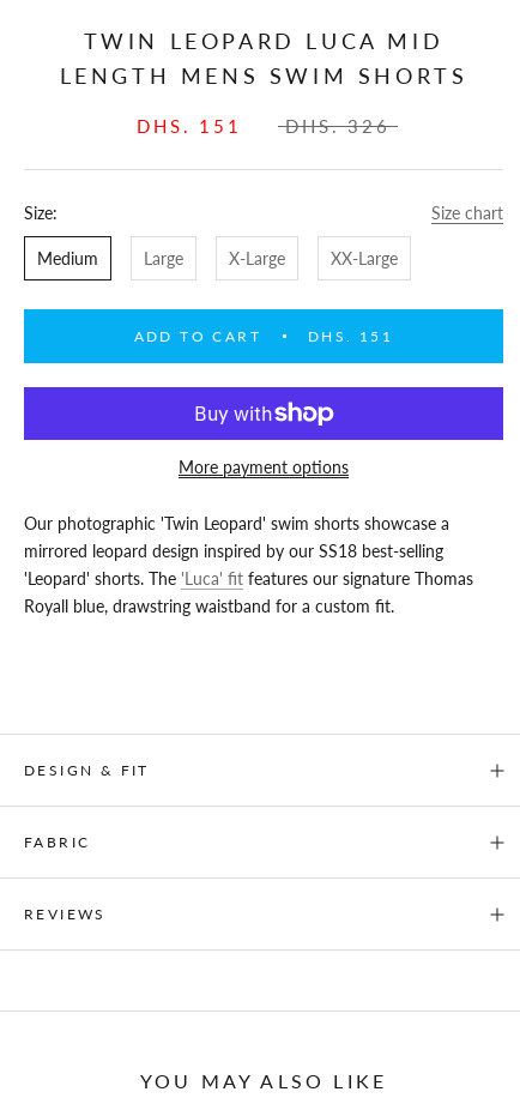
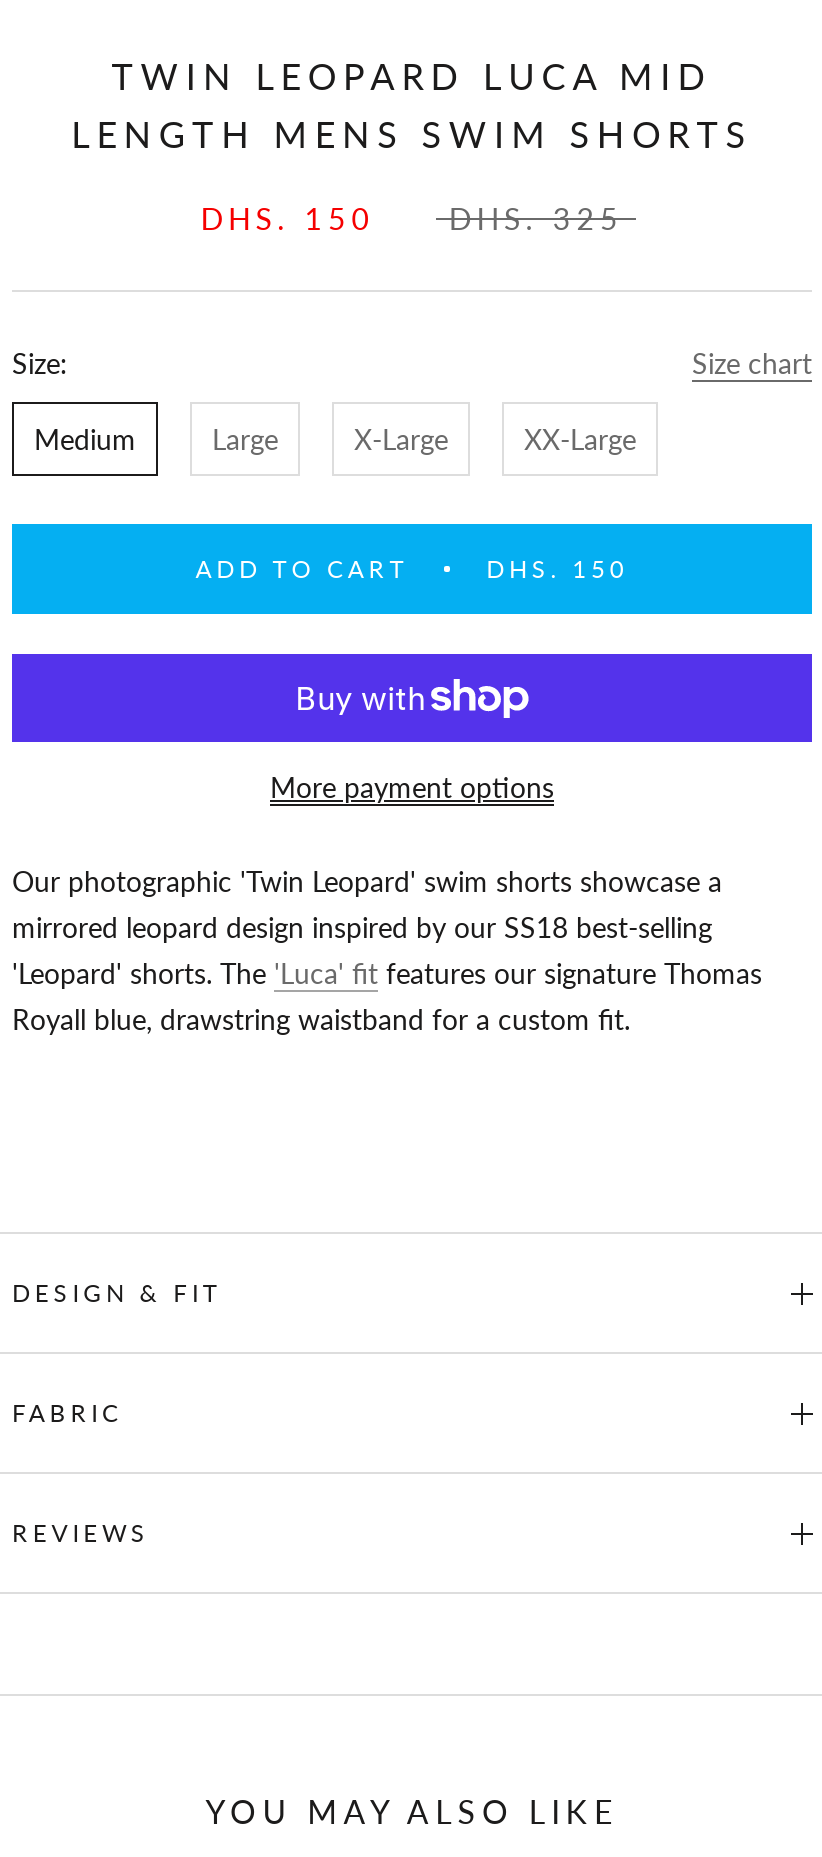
[137,115,242,137] DHS. 151 -> [200,200,375,236] DHS. 150
[286,115,390,137] DHS. 326 -> [449,200,624,236] DHS. 325
[308,327,393,345] DHS. 151 -> [486,554,629,584] DHS. 150

